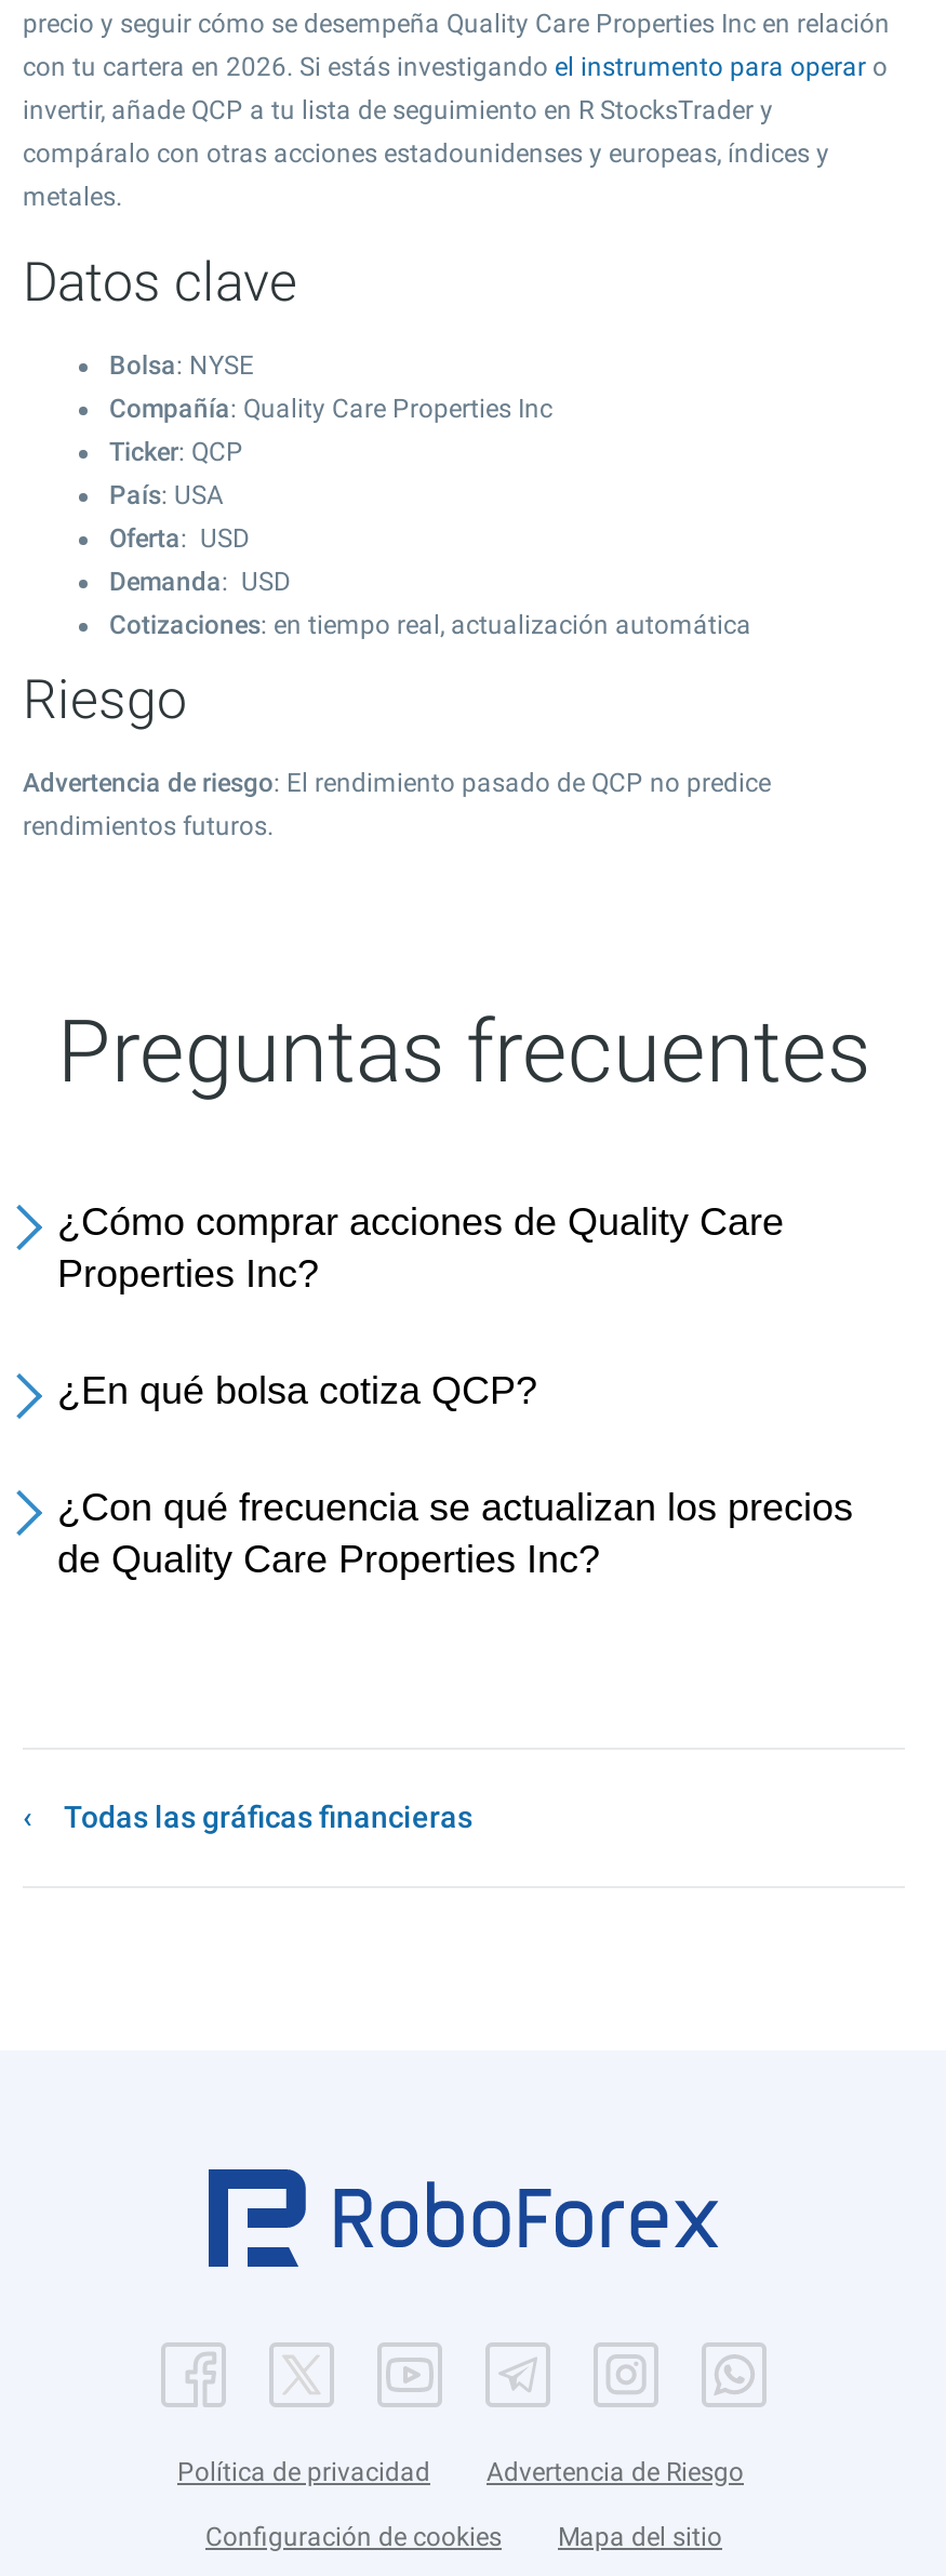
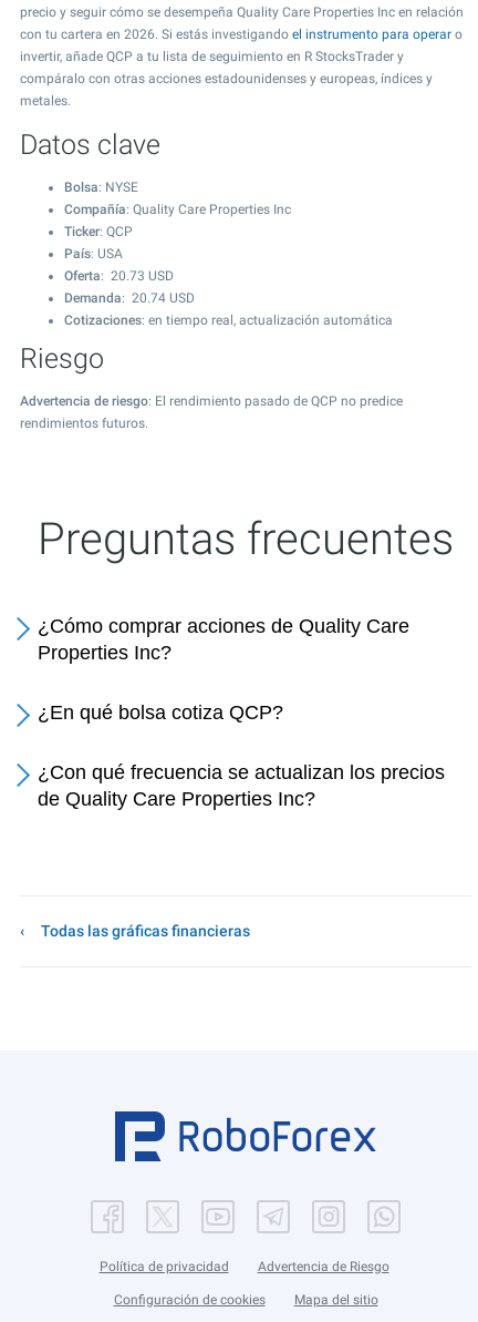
[109,523,291,597] Oferta: USD | Demanda: USD -> [64,268,195,306] Oferta: 20.73 USD | Demanda: 20.74 USD

